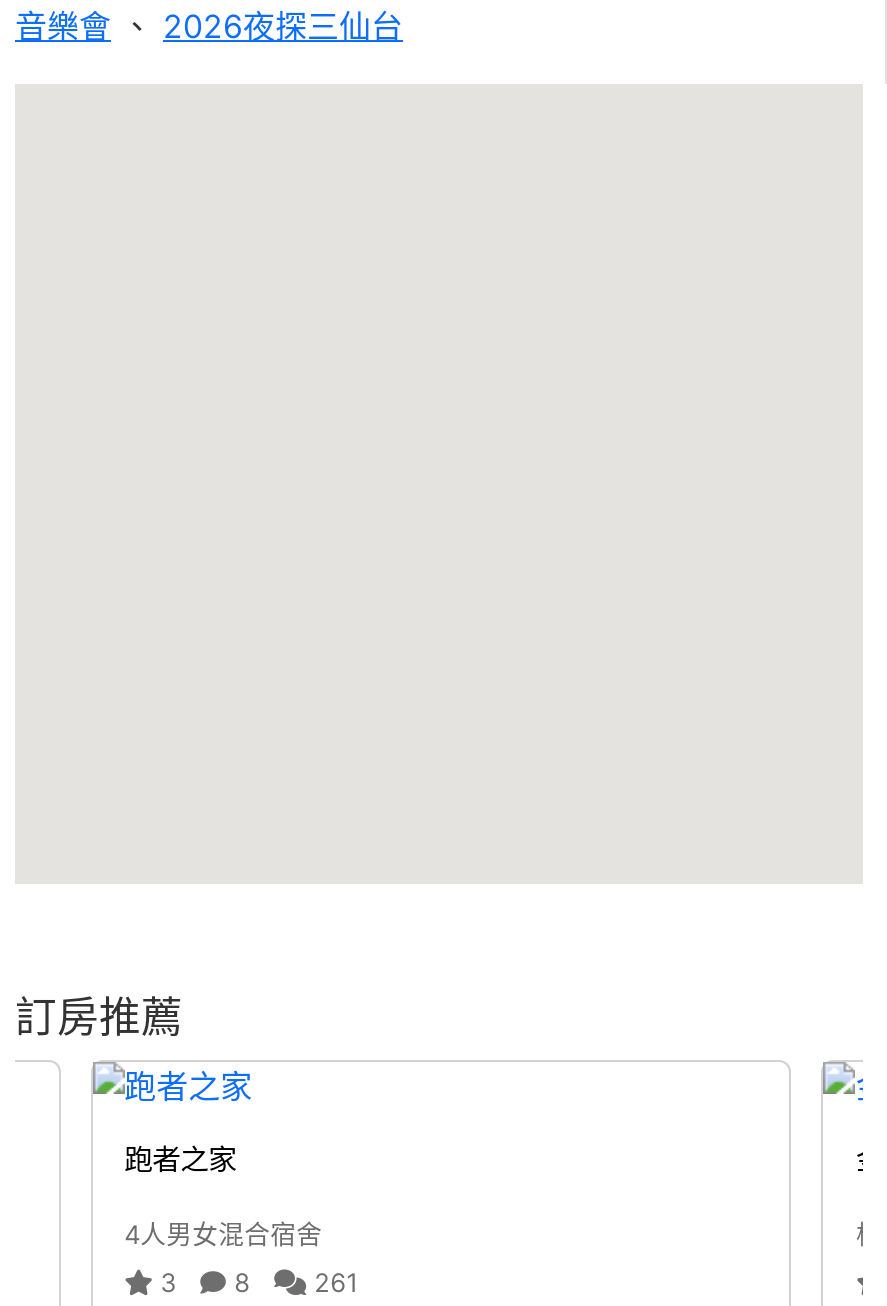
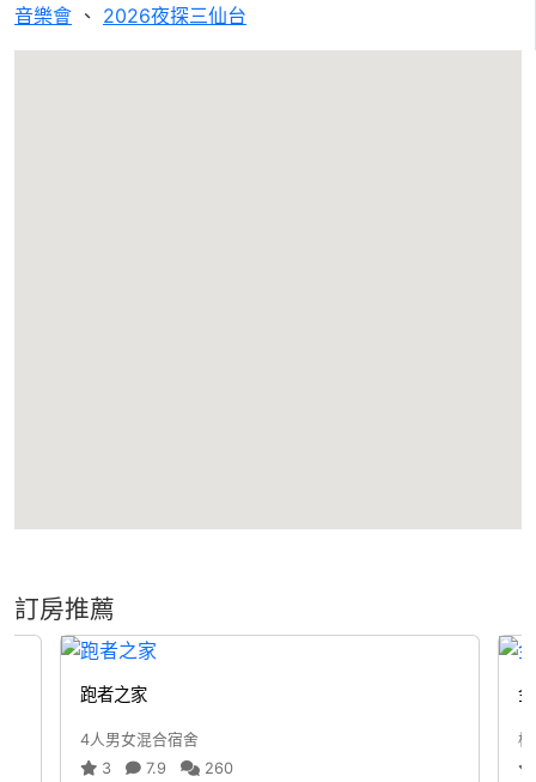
[226,1268,250,1298] 8 -> [141,759,166,777] 7.9
[306,1268,358,1298] 261 -> [200,759,233,777] 260

